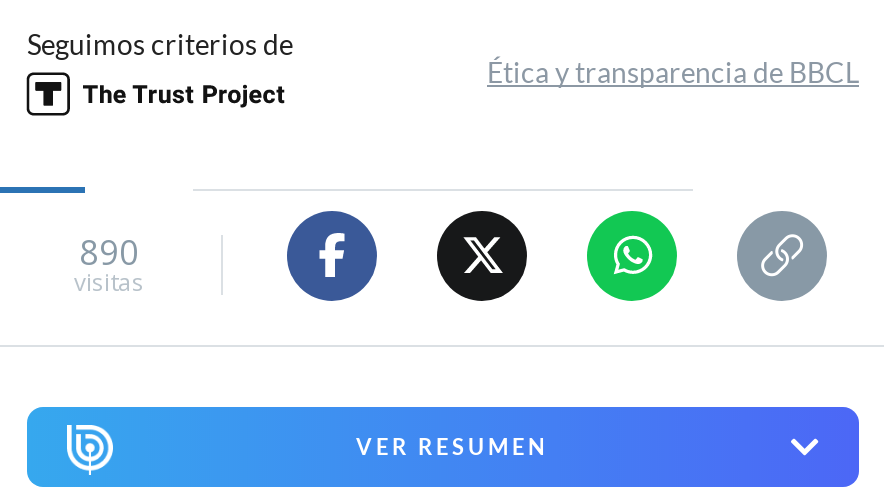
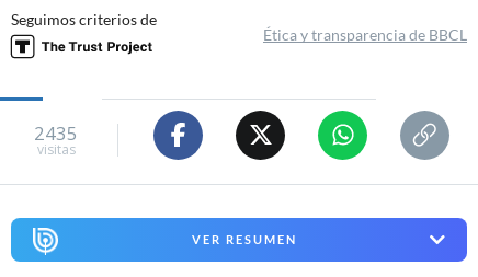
[79,229,139,275] 890 -> [34,121,78,146] 2435

